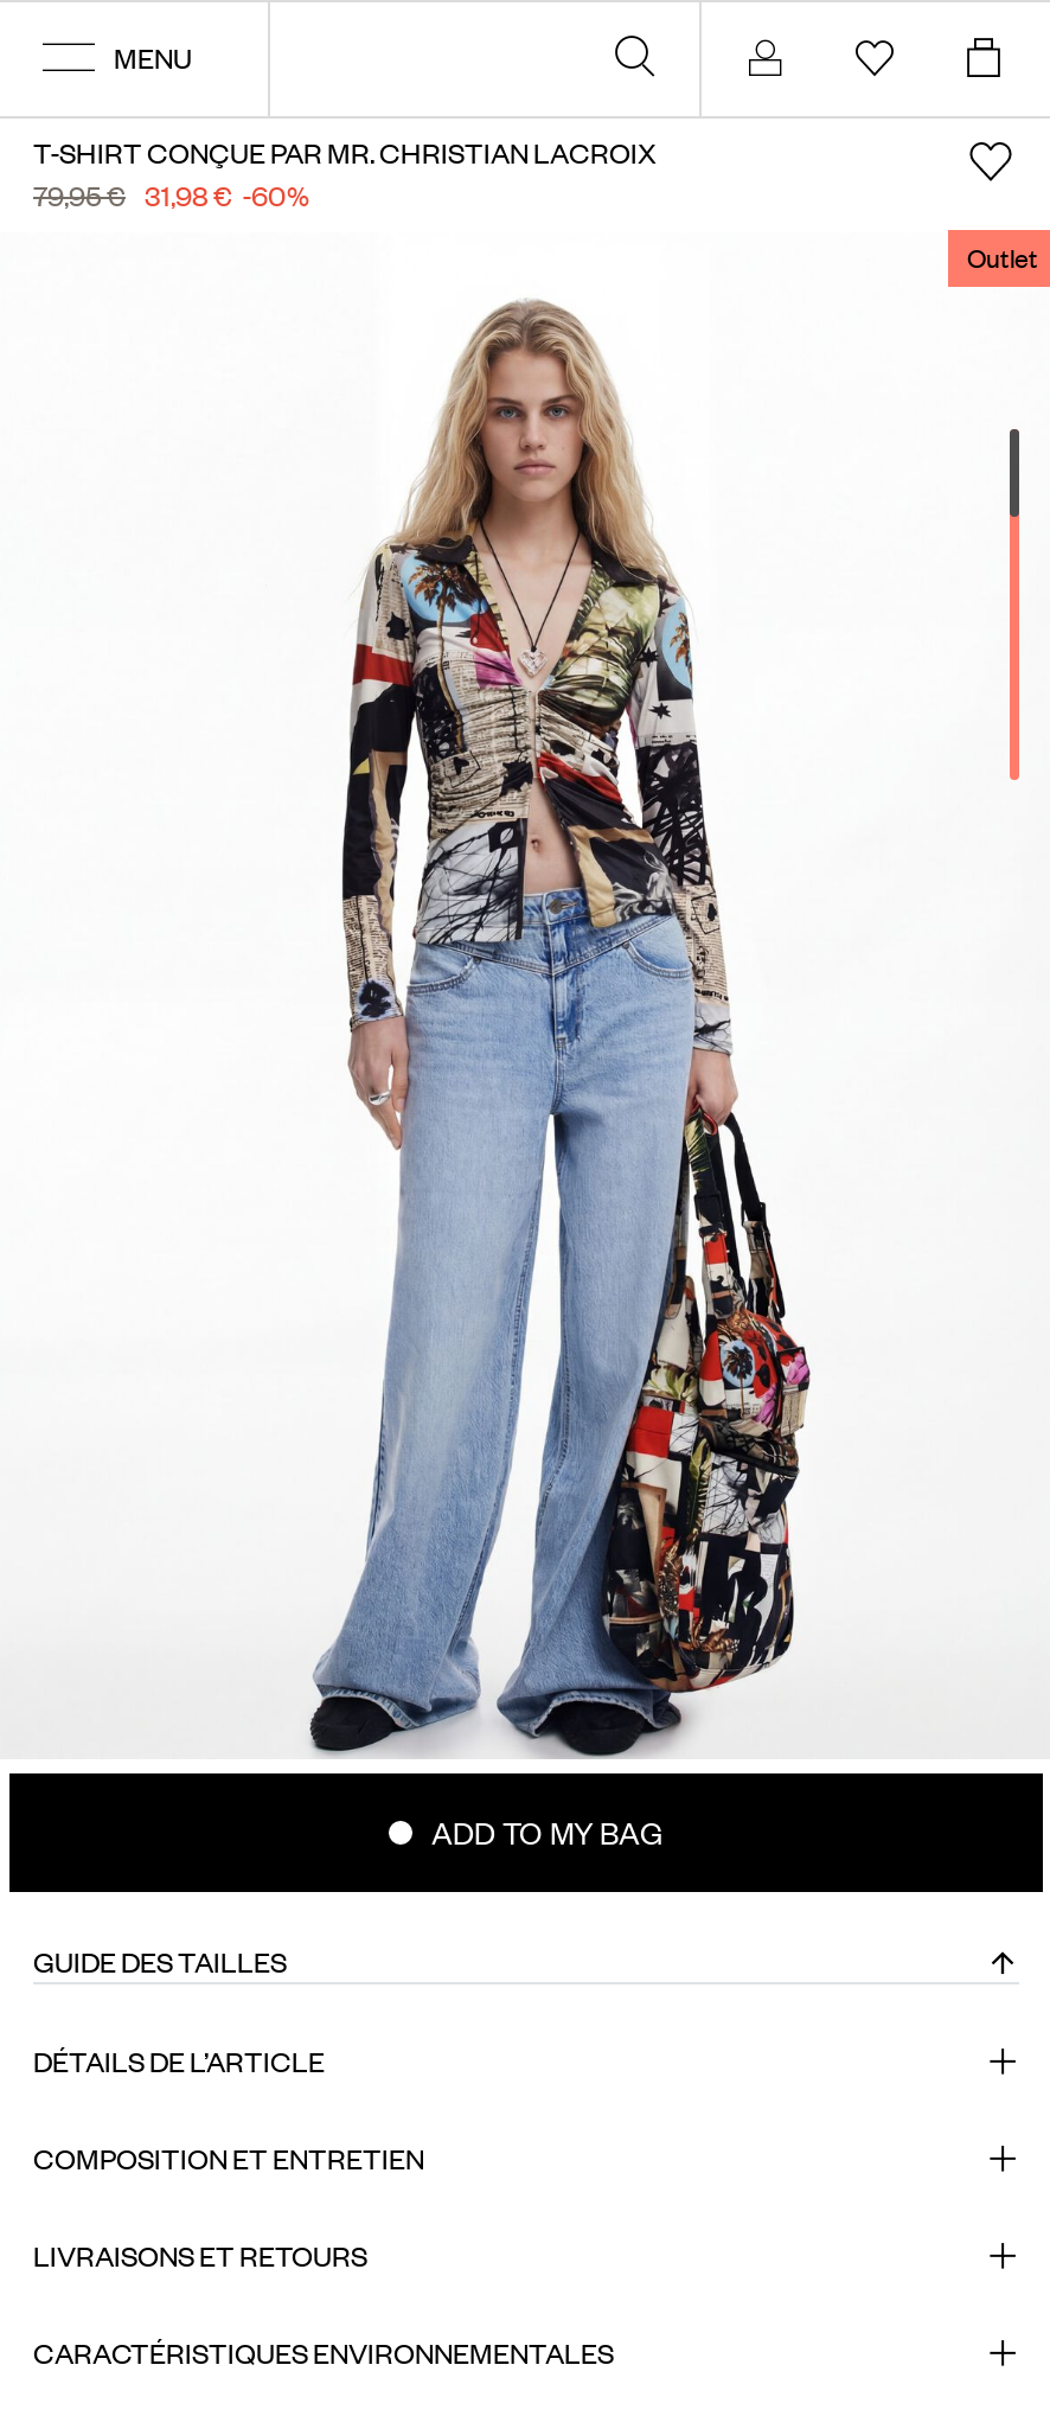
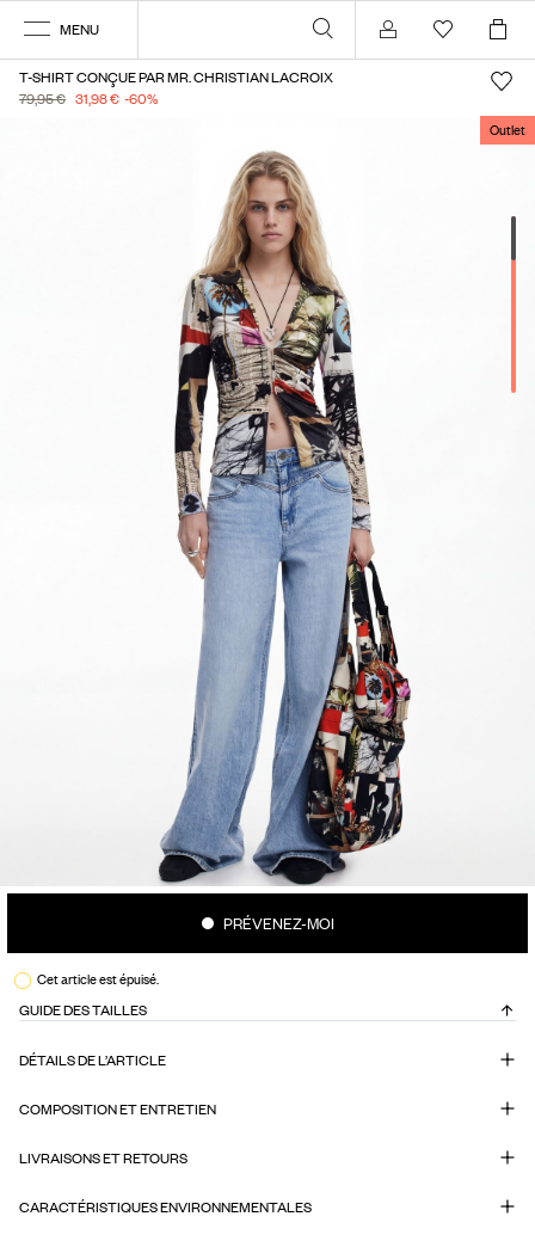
[431,1810,664,1853] ADD TO MY BAG -> [37,912,334,989] PRÉVENEZ-MOI | Cet article est épuisé.

